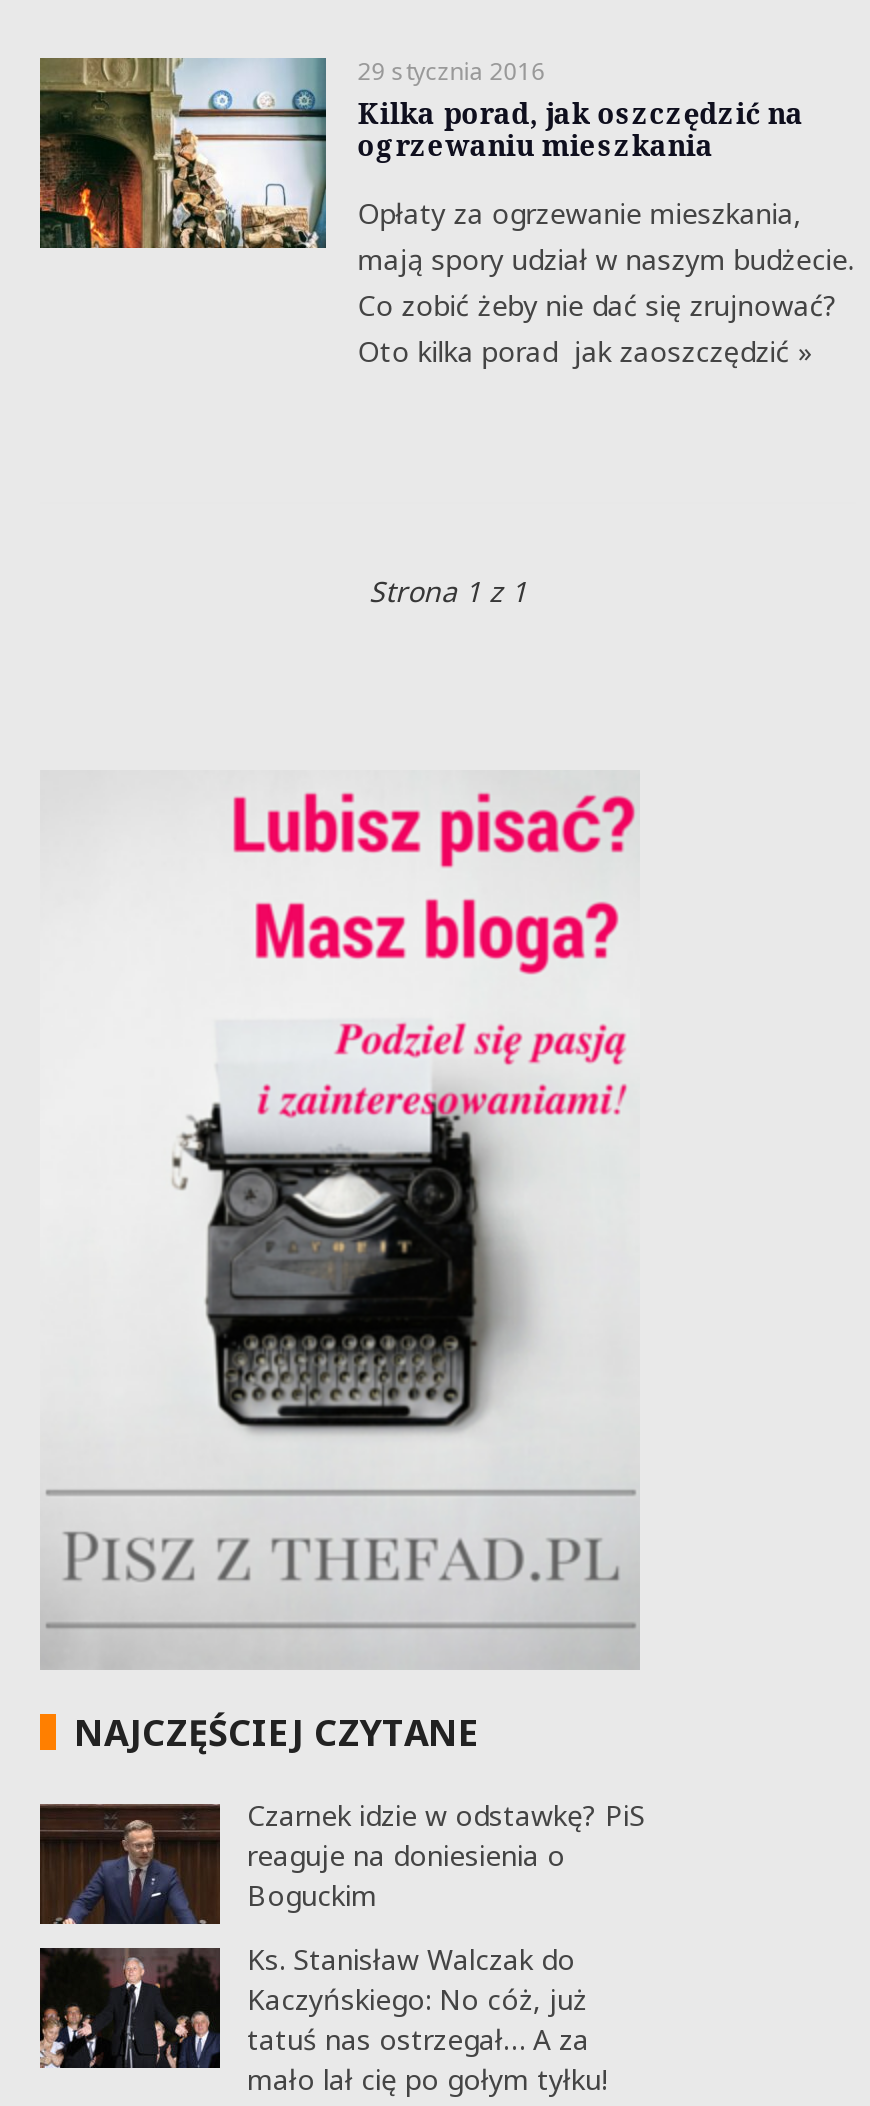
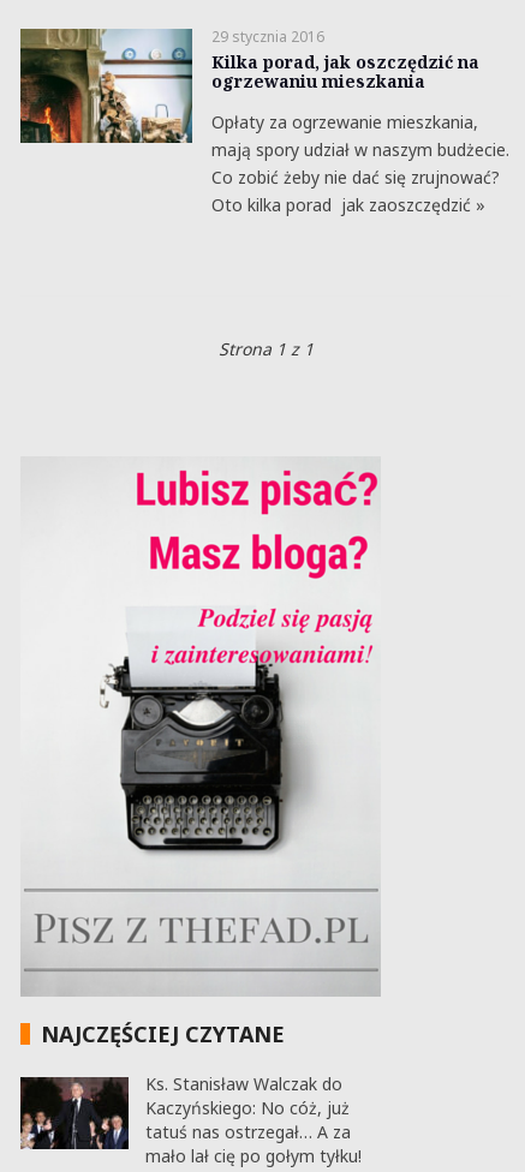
[40,1795,645,1926] [image] | Czarnek idzie w odstawkę? PiS | reaguje na doniesienia o | Boguckim -> none

